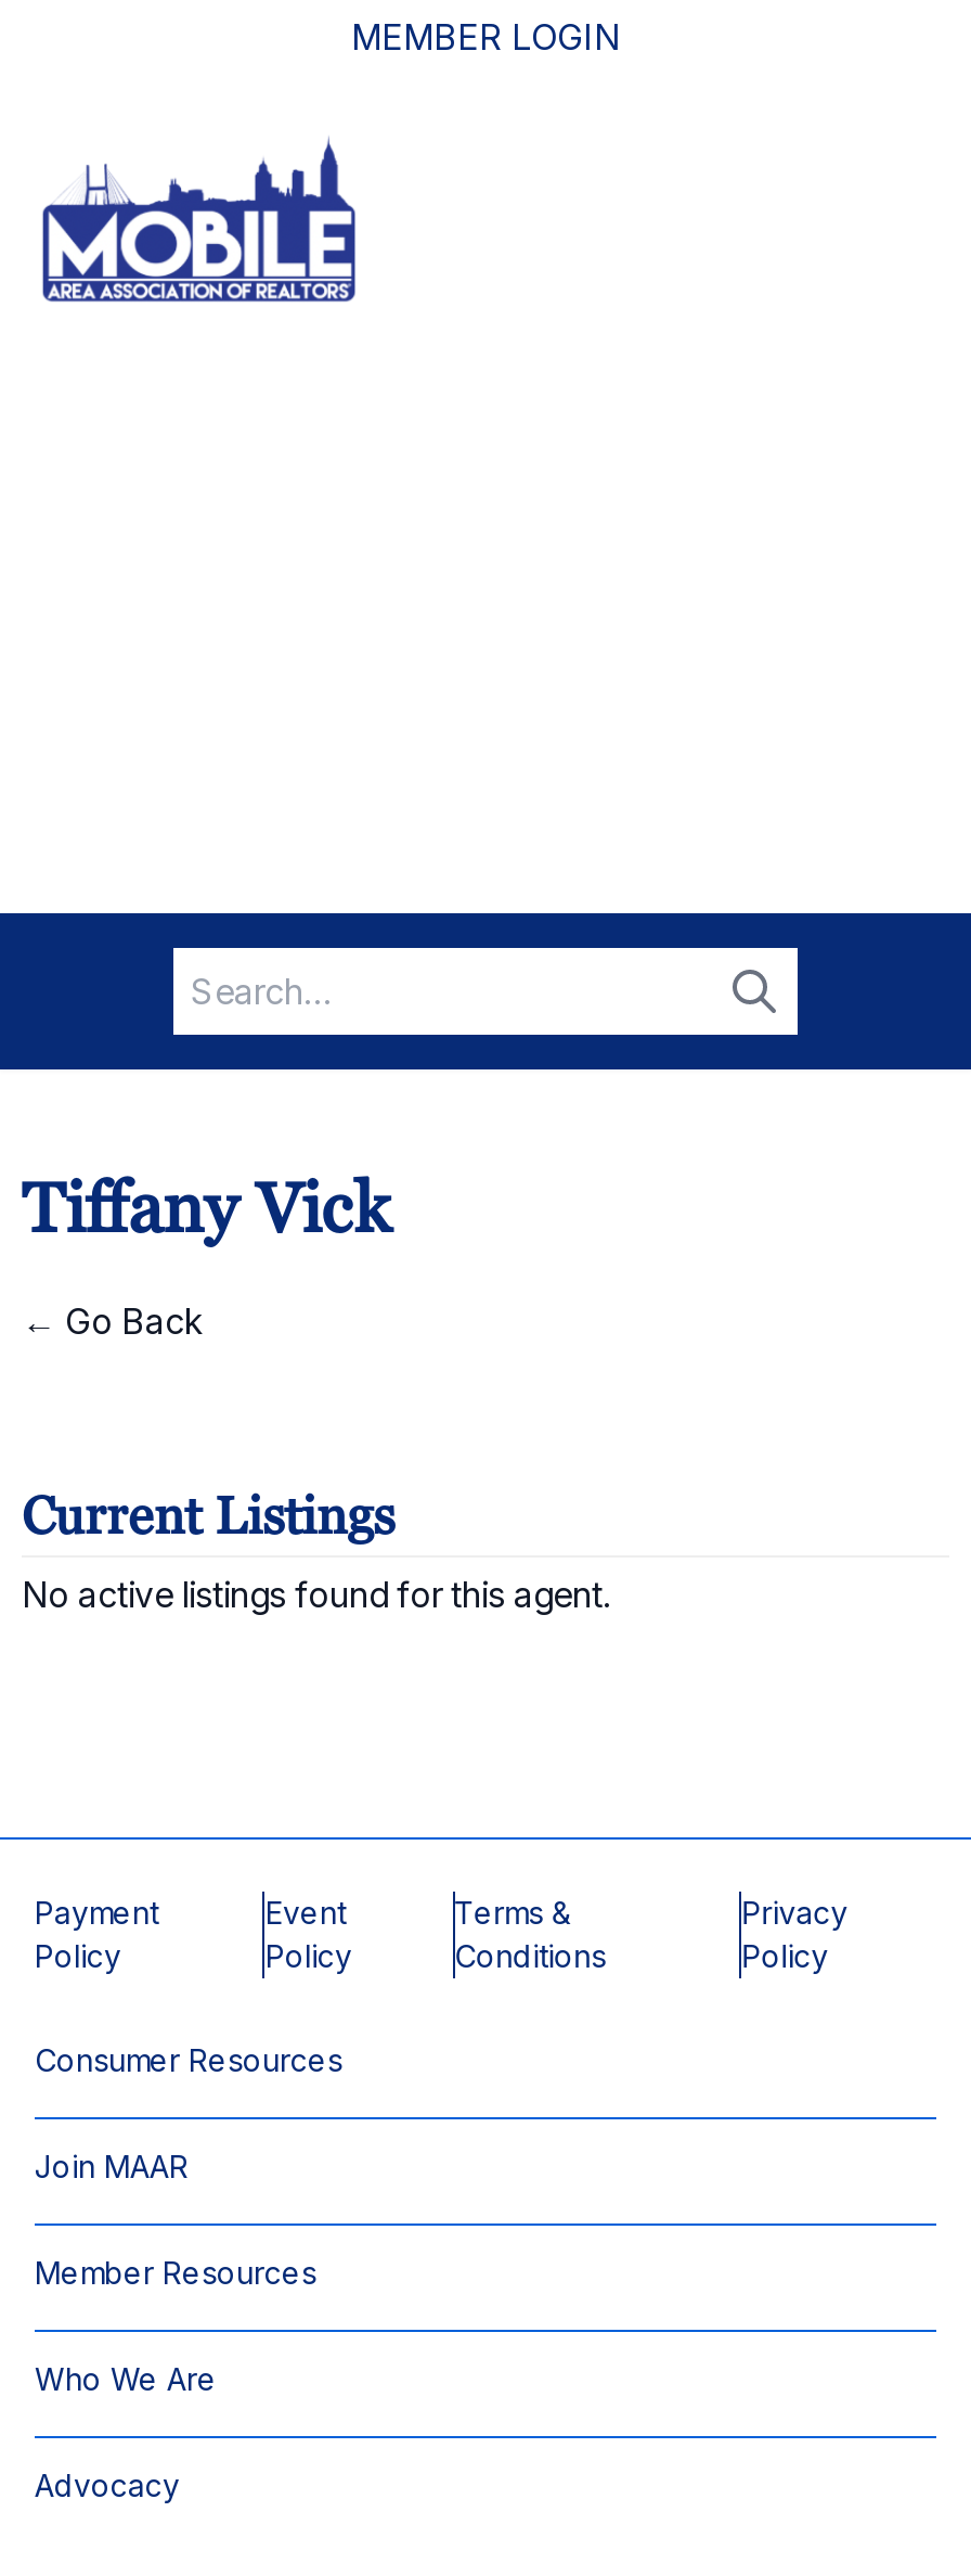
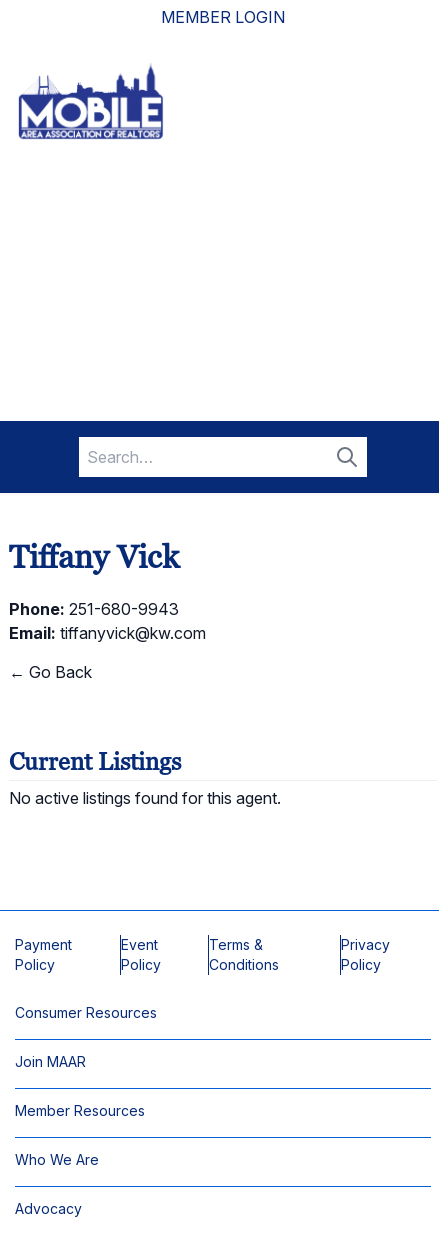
none -> [9,599,206,643] Phone: 251-680-9943 | Email: tiffanyvick@kw.com

